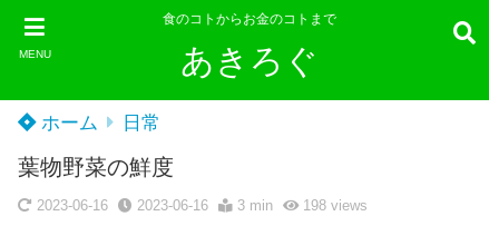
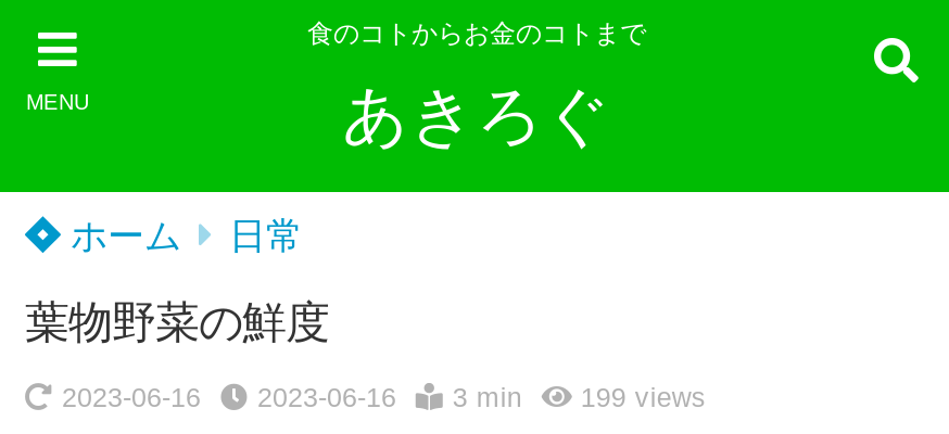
[37,198,367,214] 2023-06-16 2023-06-16 3 min 198 views -> [62,383,707,413] 2023-06-16 2023-06-16 3 min 199 views

